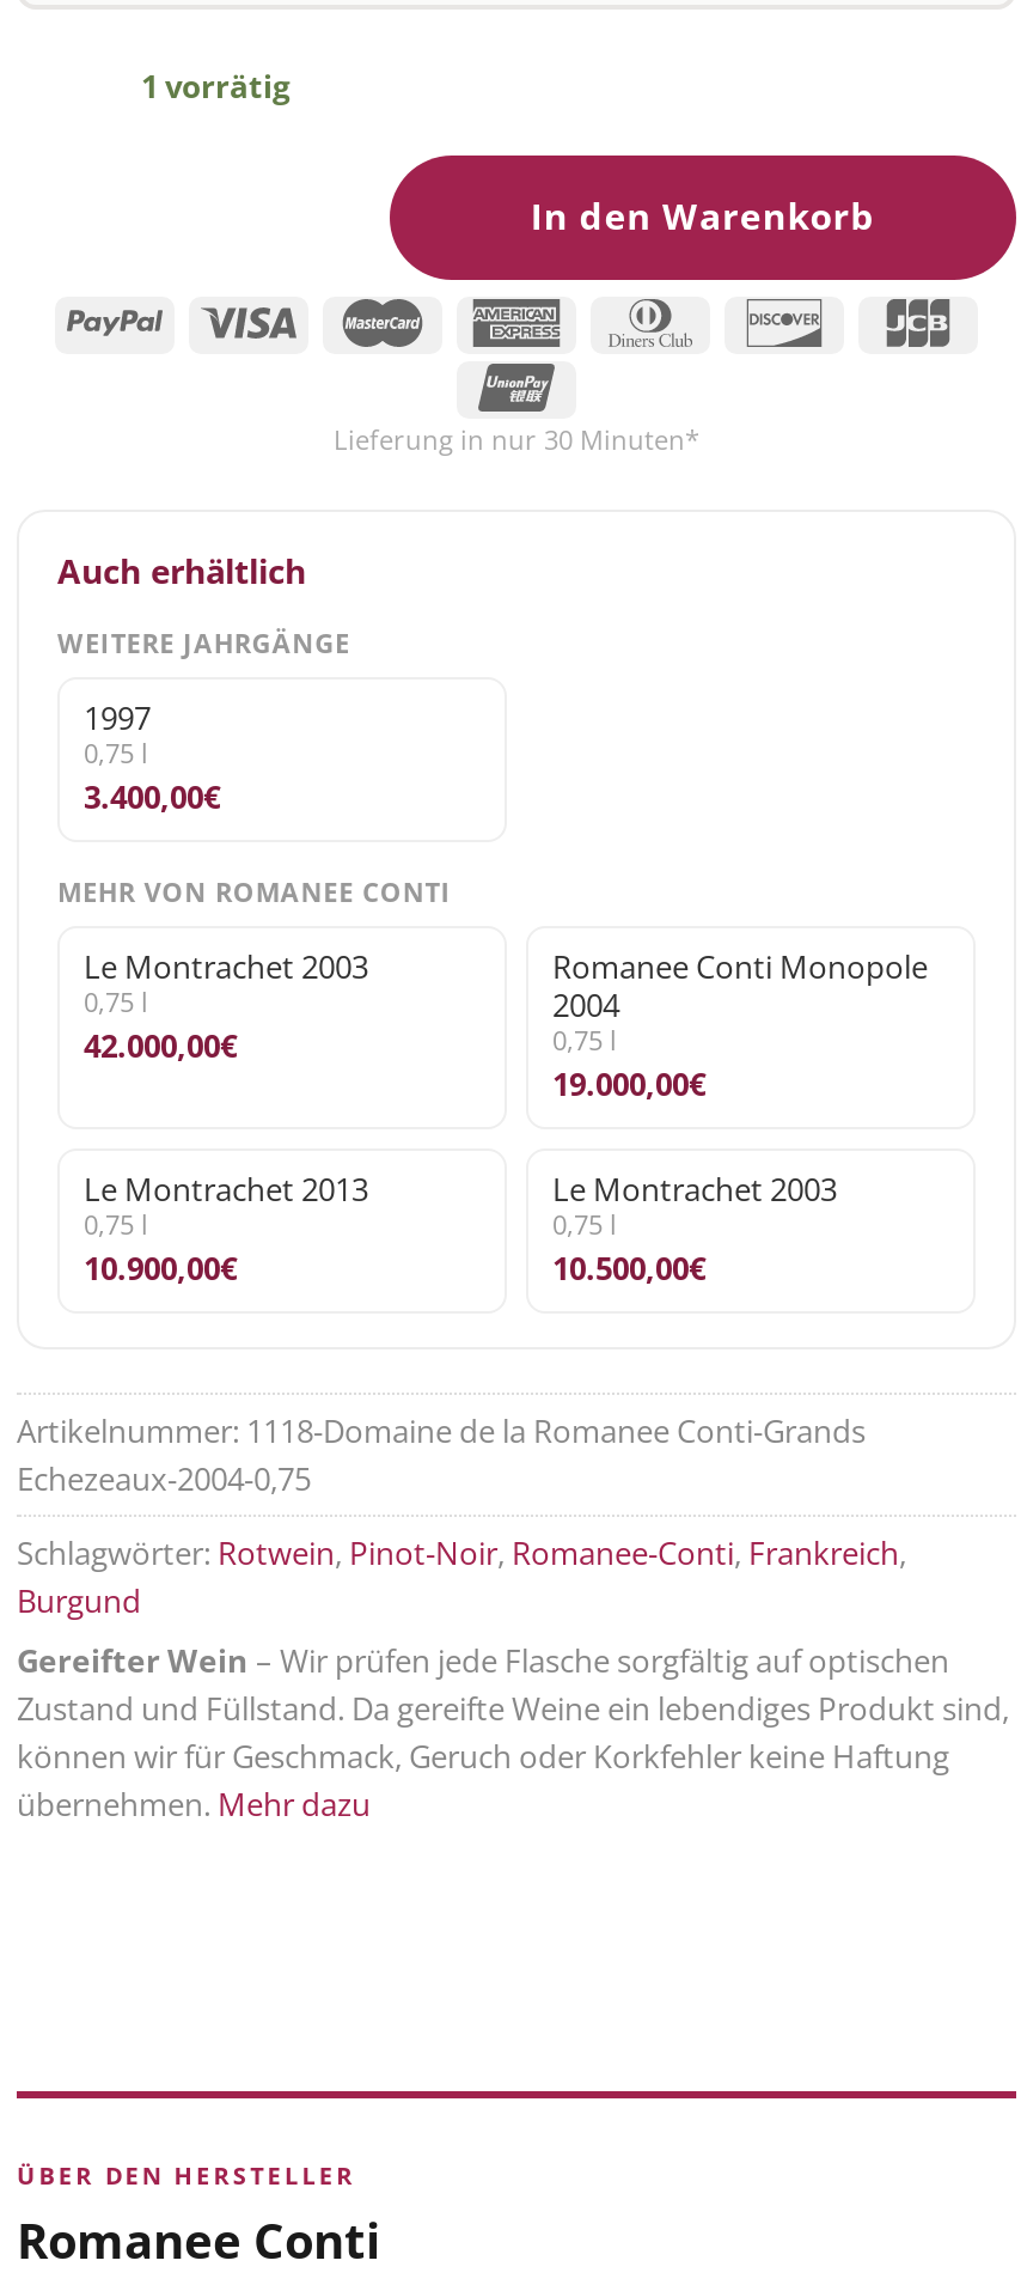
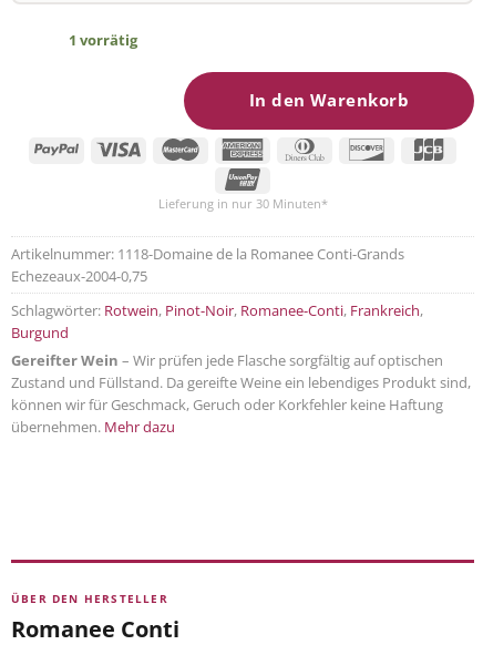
[57,547,451,1066] Auch erhältlich | WEITERE JAHRGÄNGE | 1997 | 0,75 l | 3.400,00€ | MEHR VON ROMANEE CONTI | Le Montrachet 2003 | 0,75 l | 42.000,00€ -> none
[84,944,928,1289] Romanee Conti Monopole | 2004 | 0,75 l | 19.000,00€ | Le Montrachet 2013 | 0,75 l | 10.900,00€ -> none
[552,1167,837,1289] Le Montrachet 2003 | 0,75 l | 10.500,00€ -> none

